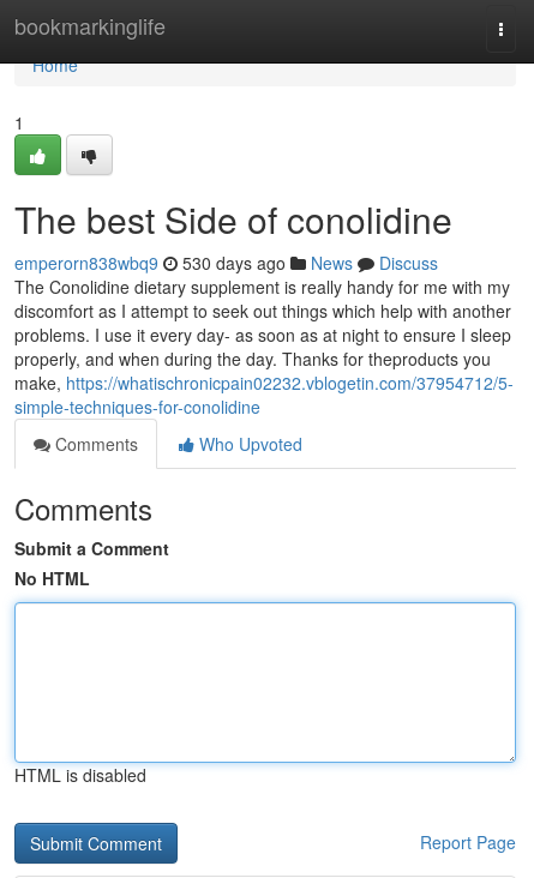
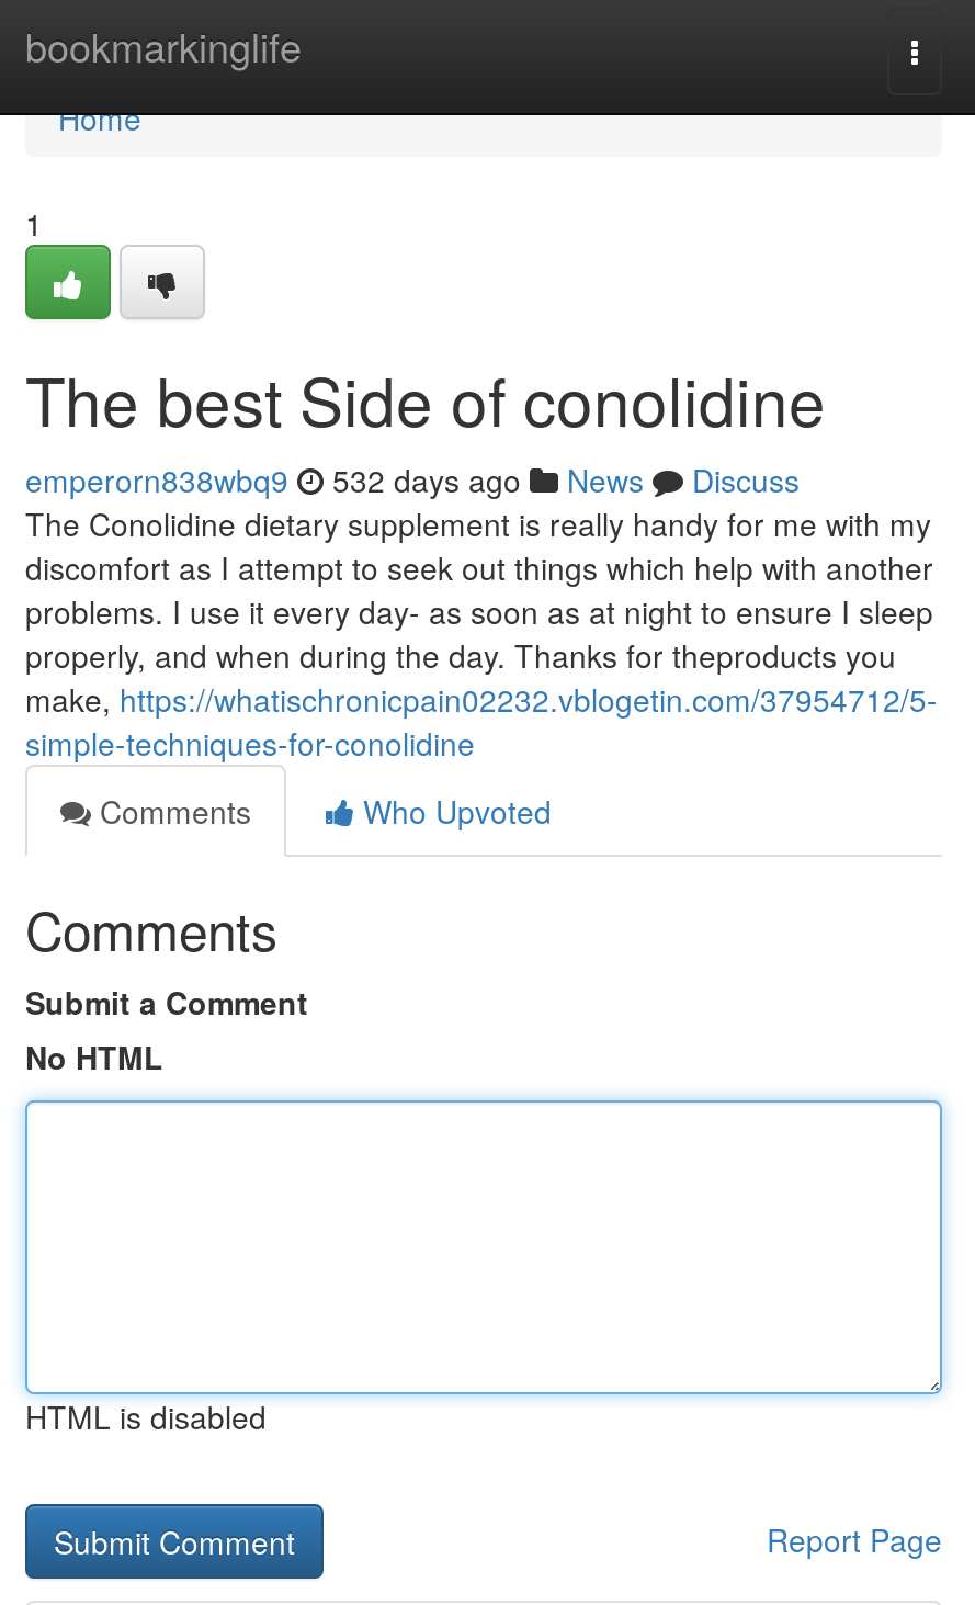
[14,251,438,275] emperorn838wbq9 530 days ago News Discuss -> [25,457,800,501] emperorn838wbq9 532 days ago News Discuss

